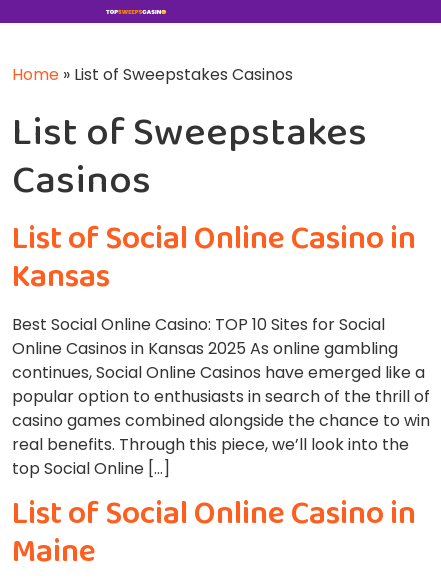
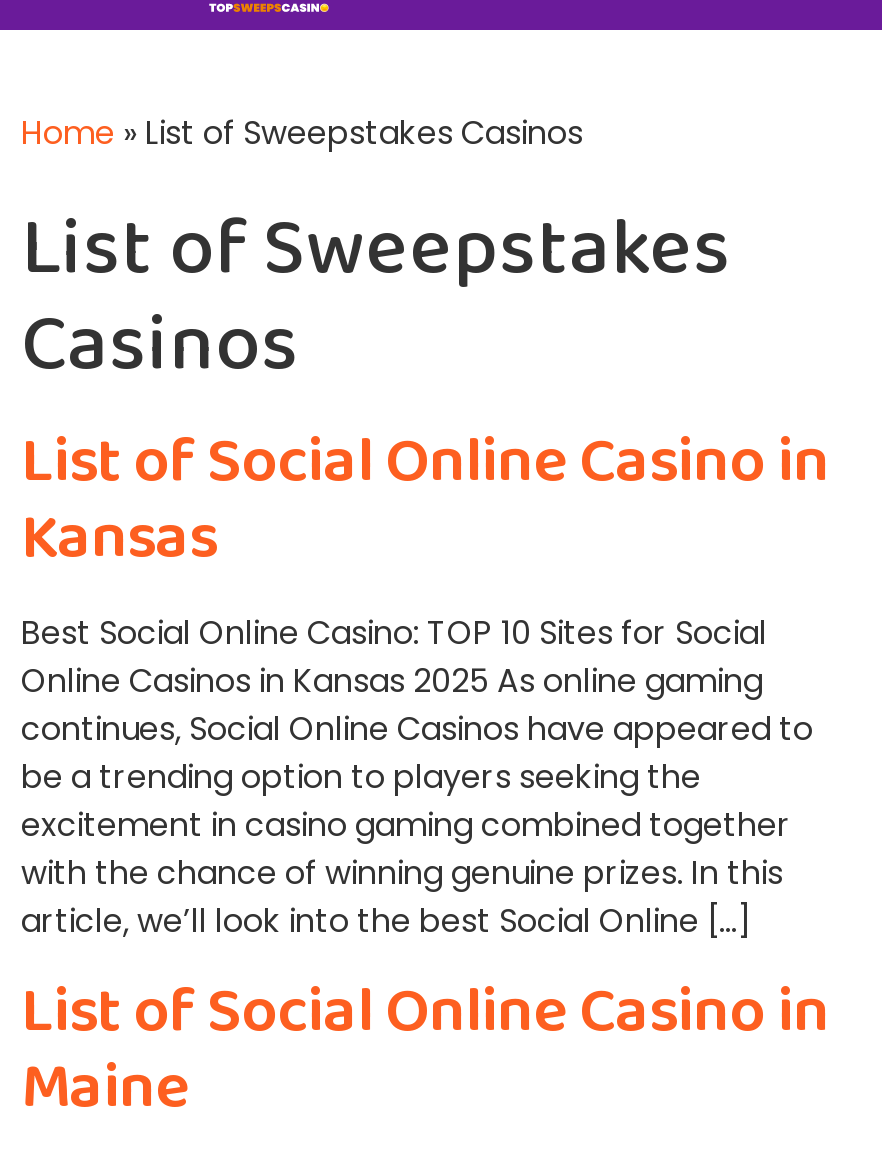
[12,337,430,480] Online Casinos in Kansas 2025 As online gambling | continues, Social Online Casinos have emerged like a | popular option to enthusiasts in search of the thrill of | casino games combined alongside the chance to win | real benefits. Through this piece, we’ll look into the | top Social Online […] -> [21,659,813,945] Online Casinos in Kansas 2025 As online gaming | continues, Social Online Casinos have appeared to | be a trending option to players seeking the | excitement in casino gaming combined together | with the chance of winning genuine prizes. In this | article, we’ll look into the best Social Online […]

